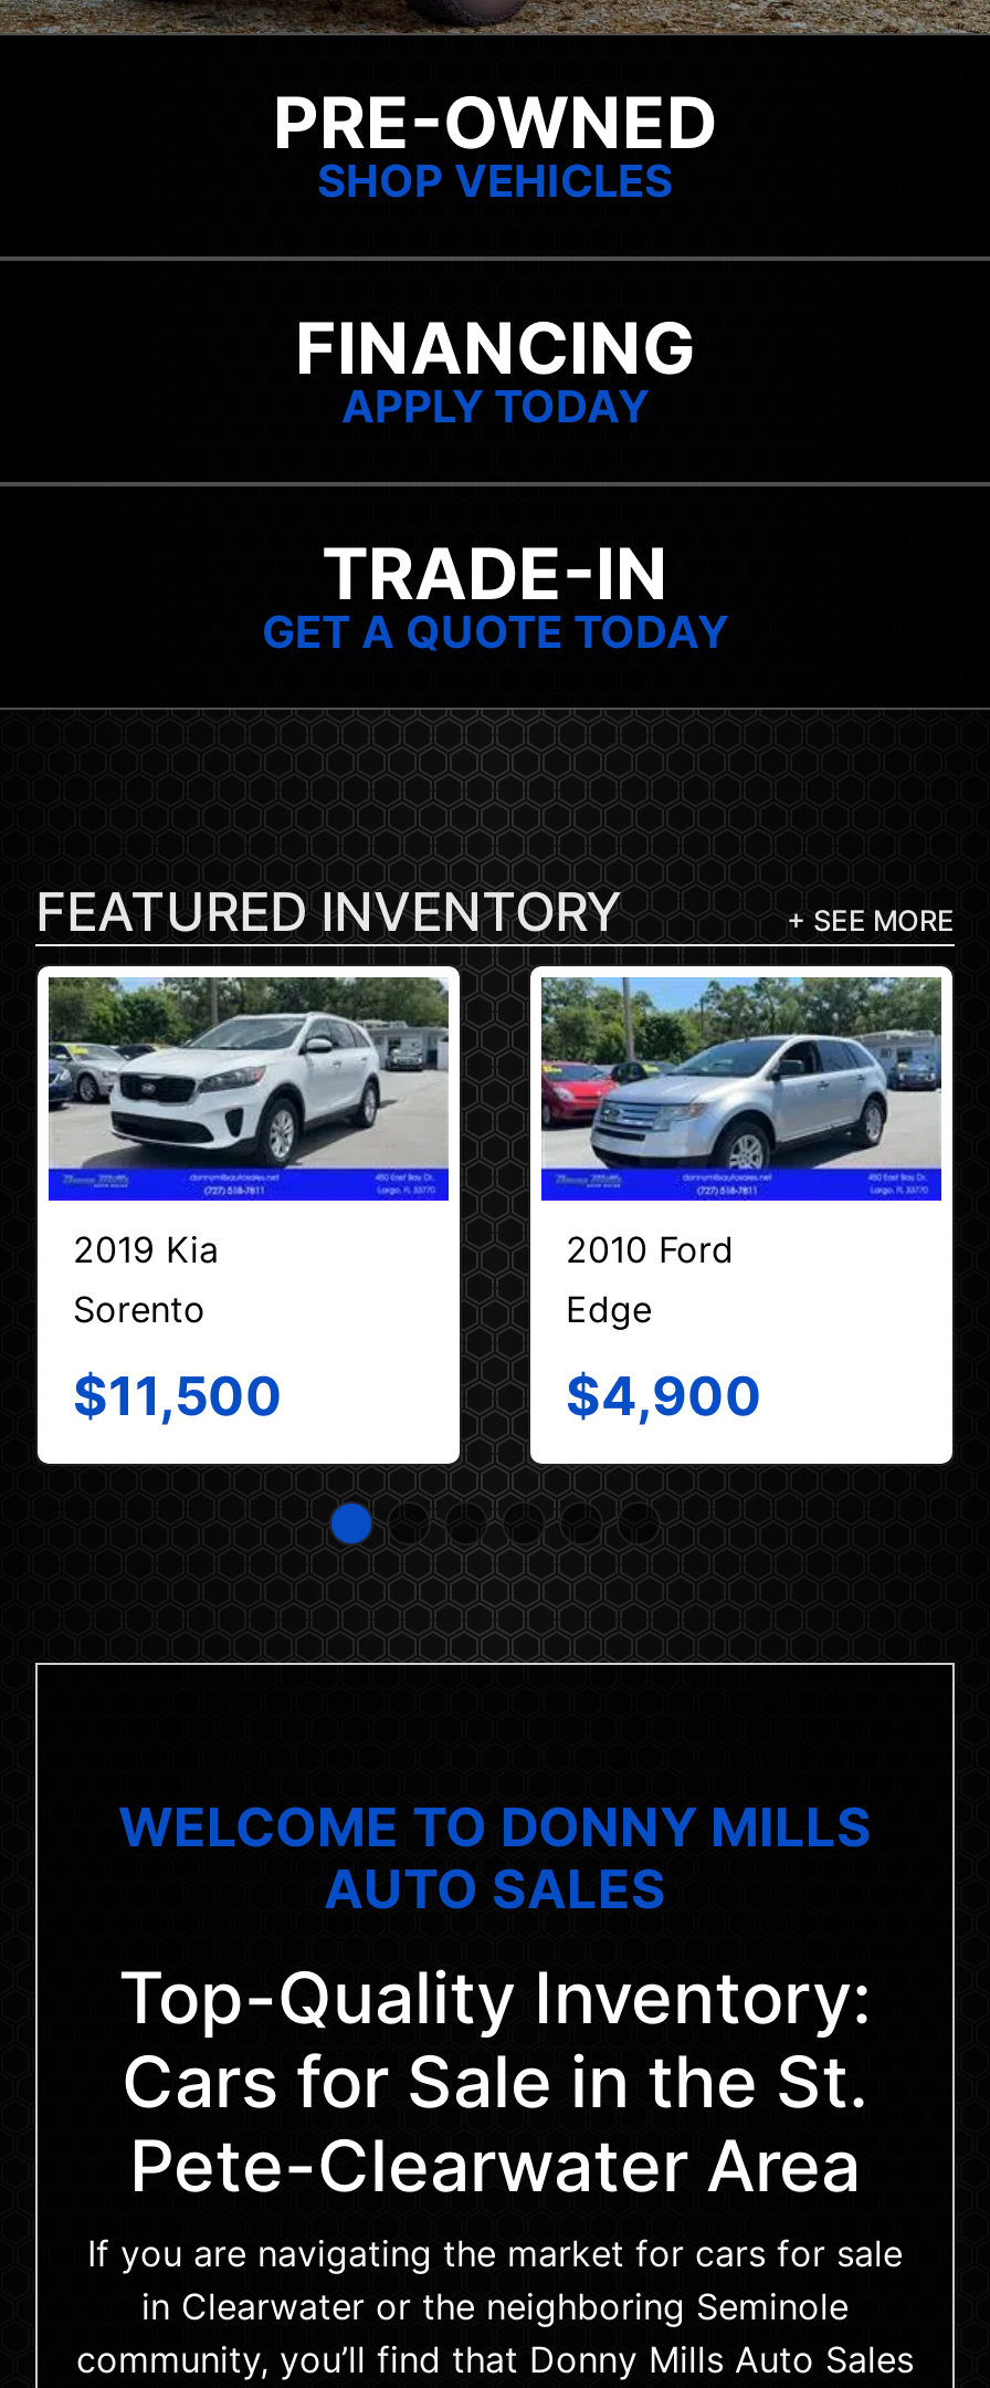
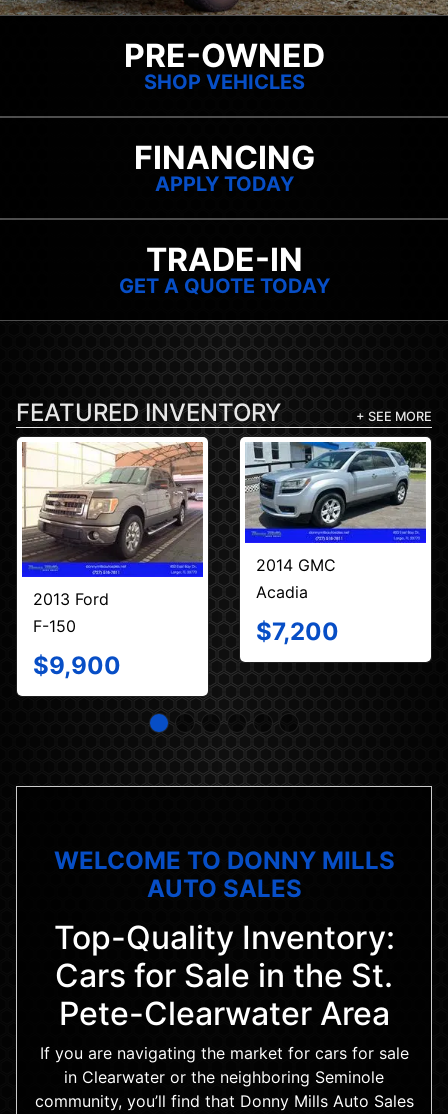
[46,975,449,1332] [image] | 2019 Kia | Sorento -> [22,442,203,636] [image] | 2013 Ford | F-150
[541,975,941,1332] [image] | 2010 Ford | Edge -> [245,441,426,602] [image] | 2014 GMC | Acadia
[73,1365,283,1429] $11,500 -> [33,651,121,680] $9,900
[566,1365,762,1429] $4,900 -> [256,617,339,646] $7,200

